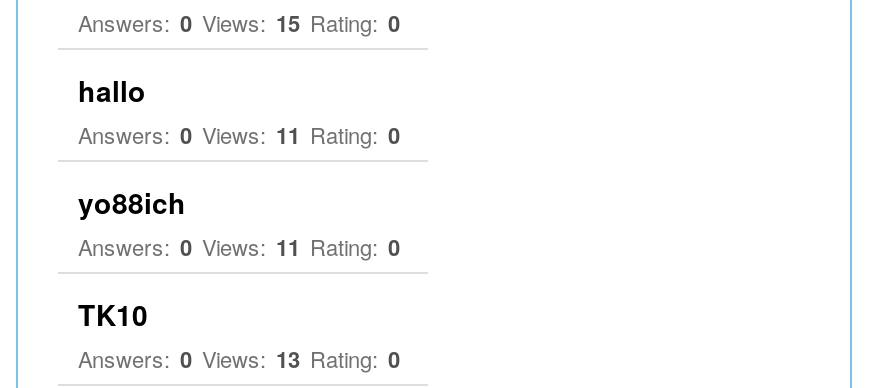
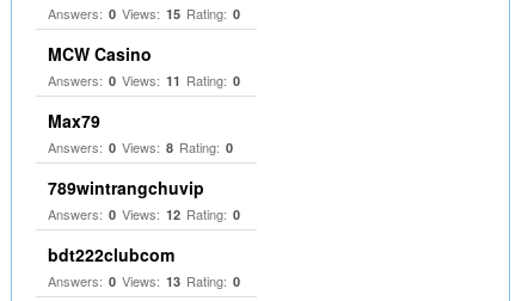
[78,70,146,110] hallo -> [48,42,152,66] MCW Casino
[78,182,400,334] yo88ich | Answers: 0 Views: 11 Rating: 0 | TK10 -> [48,109,240,266] Max79 | Answers: 0 Views: 8 Rating: 0 | 789wintrangchuvip | Answers: 0 Views: 12 Rating: 0 | bdt222clubcom

